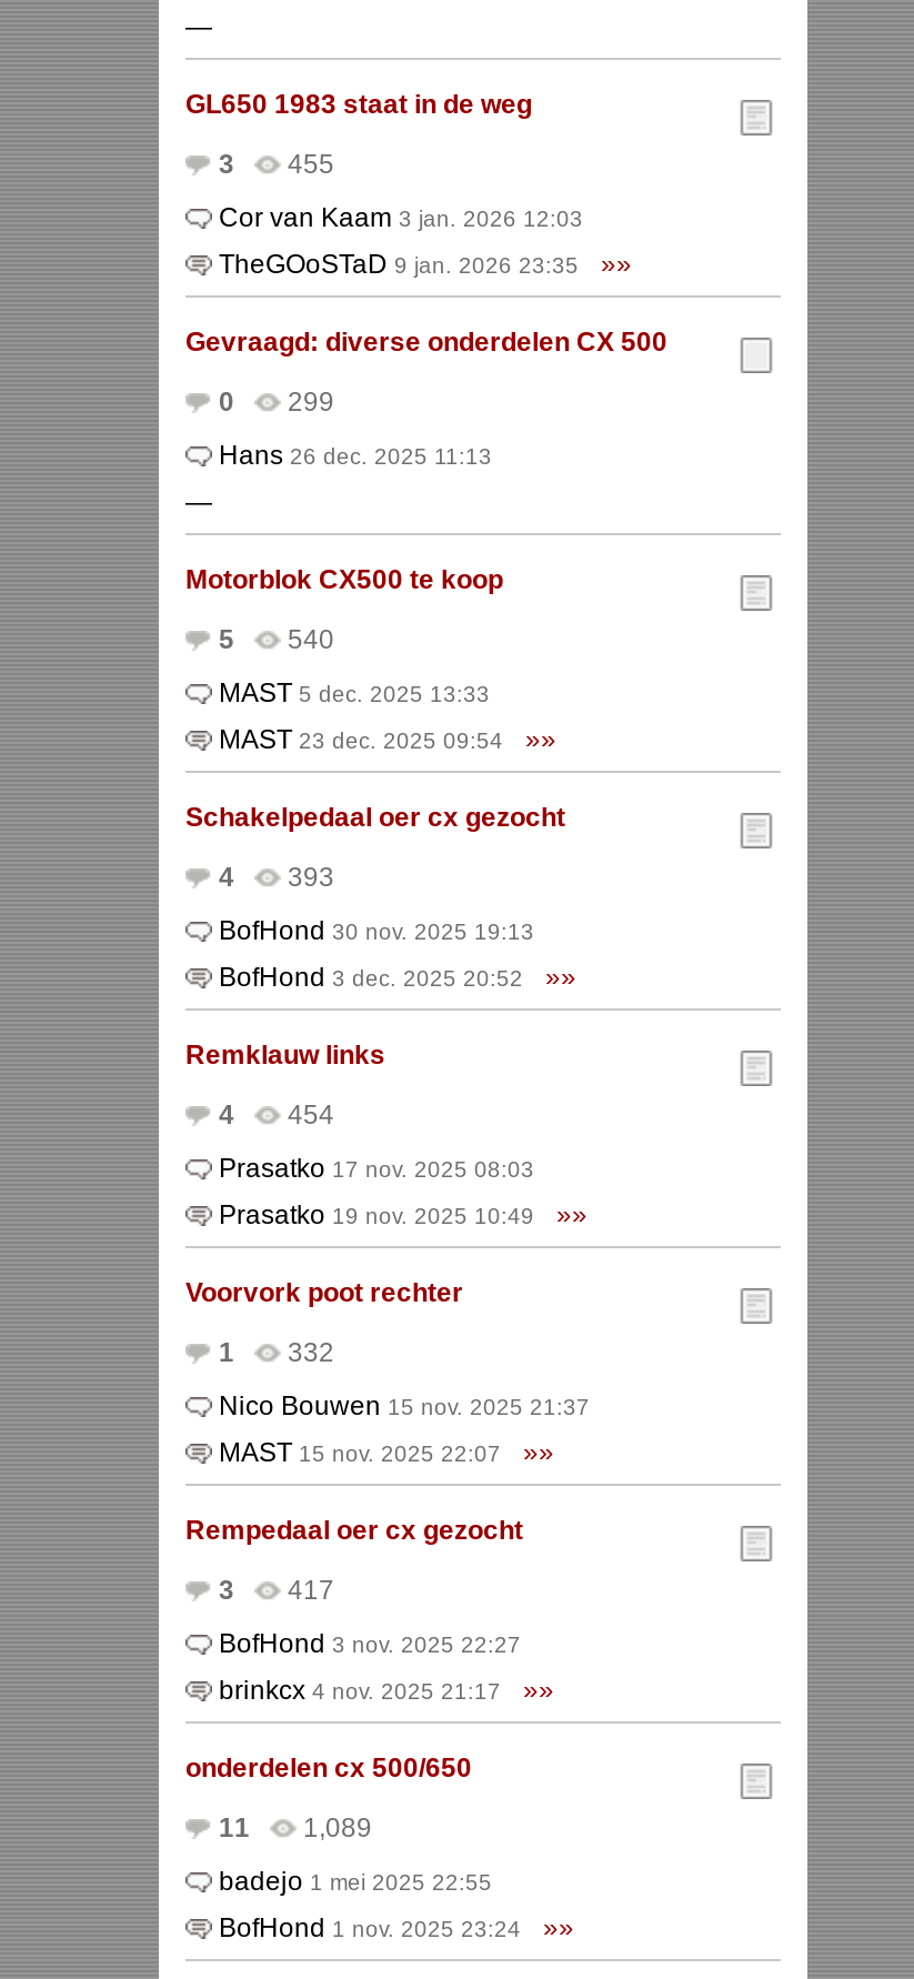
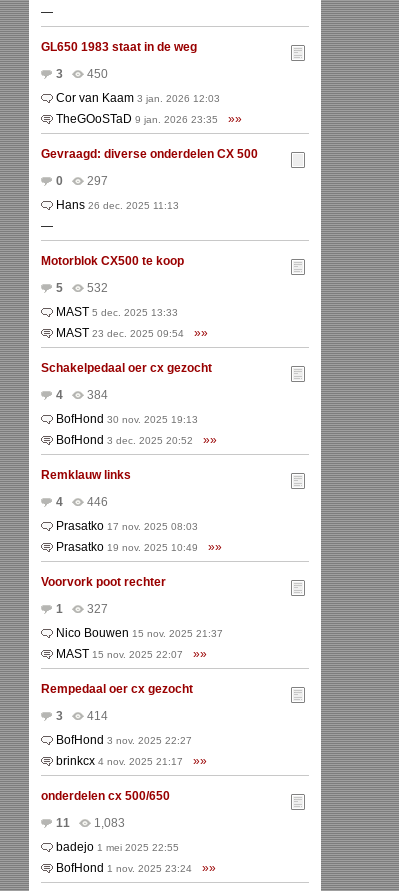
[219,149,334,180] 3 455 -> [56,67,108,81] 3 450
[219,386,334,418] 0 299 -> [56,174,108,188] 0 297
[219,624,334,655] 5 540 -> [56,281,108,295] 5 532
[219,862,334,893] 4 393 -> [56,388,108,402] 4 384
[219,1099,334,1131] 4 454 -> [56,495,108,509] 4 446
[219,1337,334,1368] 1 332 -> [56,602,108,616] 1 327
[219,1575,334,1606] 3 417 -> [56,709,108,723] 3 414
[219,1812,372,1844] 11 1,089 -> [56,816,125,830] 11 1,083

